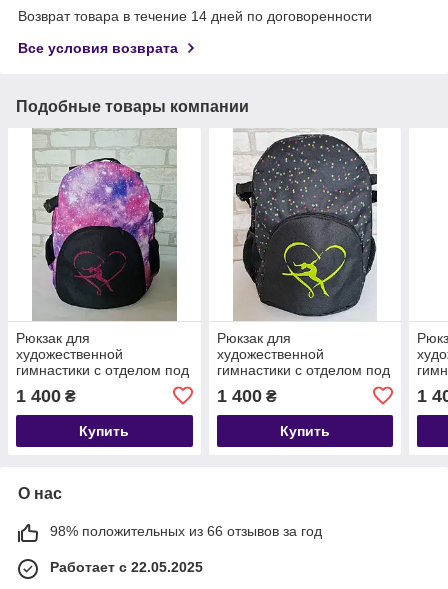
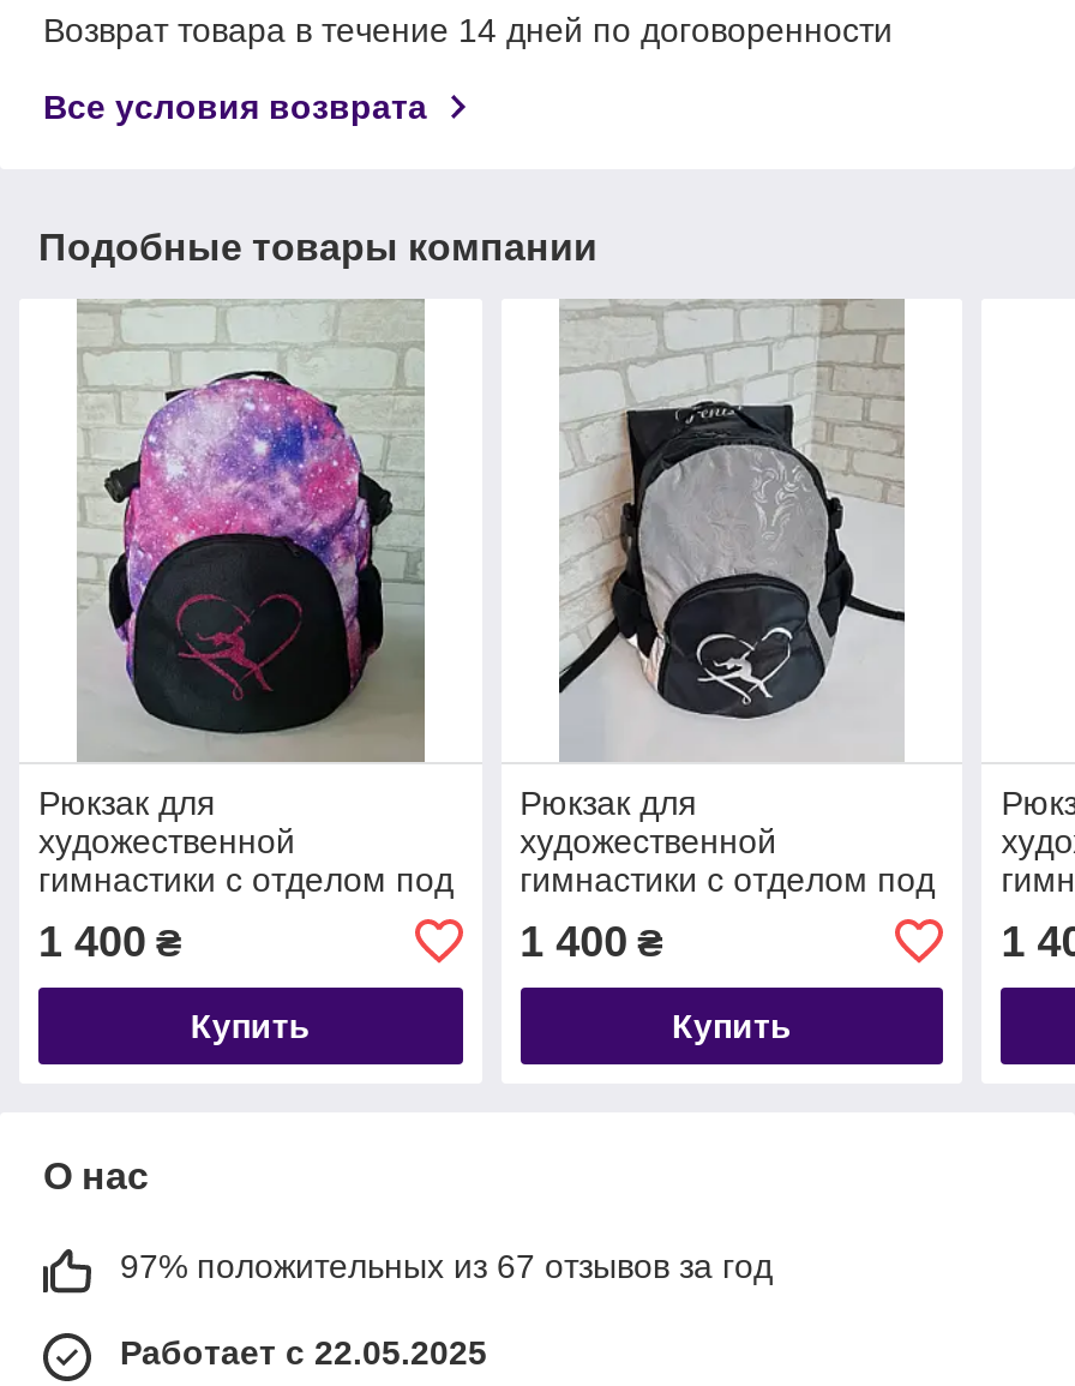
[233,129,377,318] [image] -> [557,299,907,752] [image]
[50,523,322,539] 98% положительных из 66 отзывов за год -> [120,1246,773,1285] 97% положительных из 67 отзывов за год

